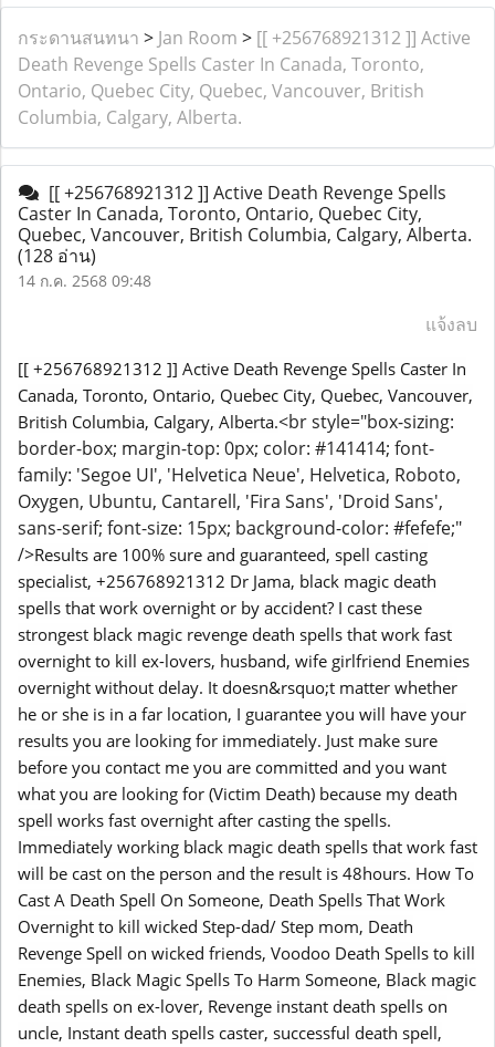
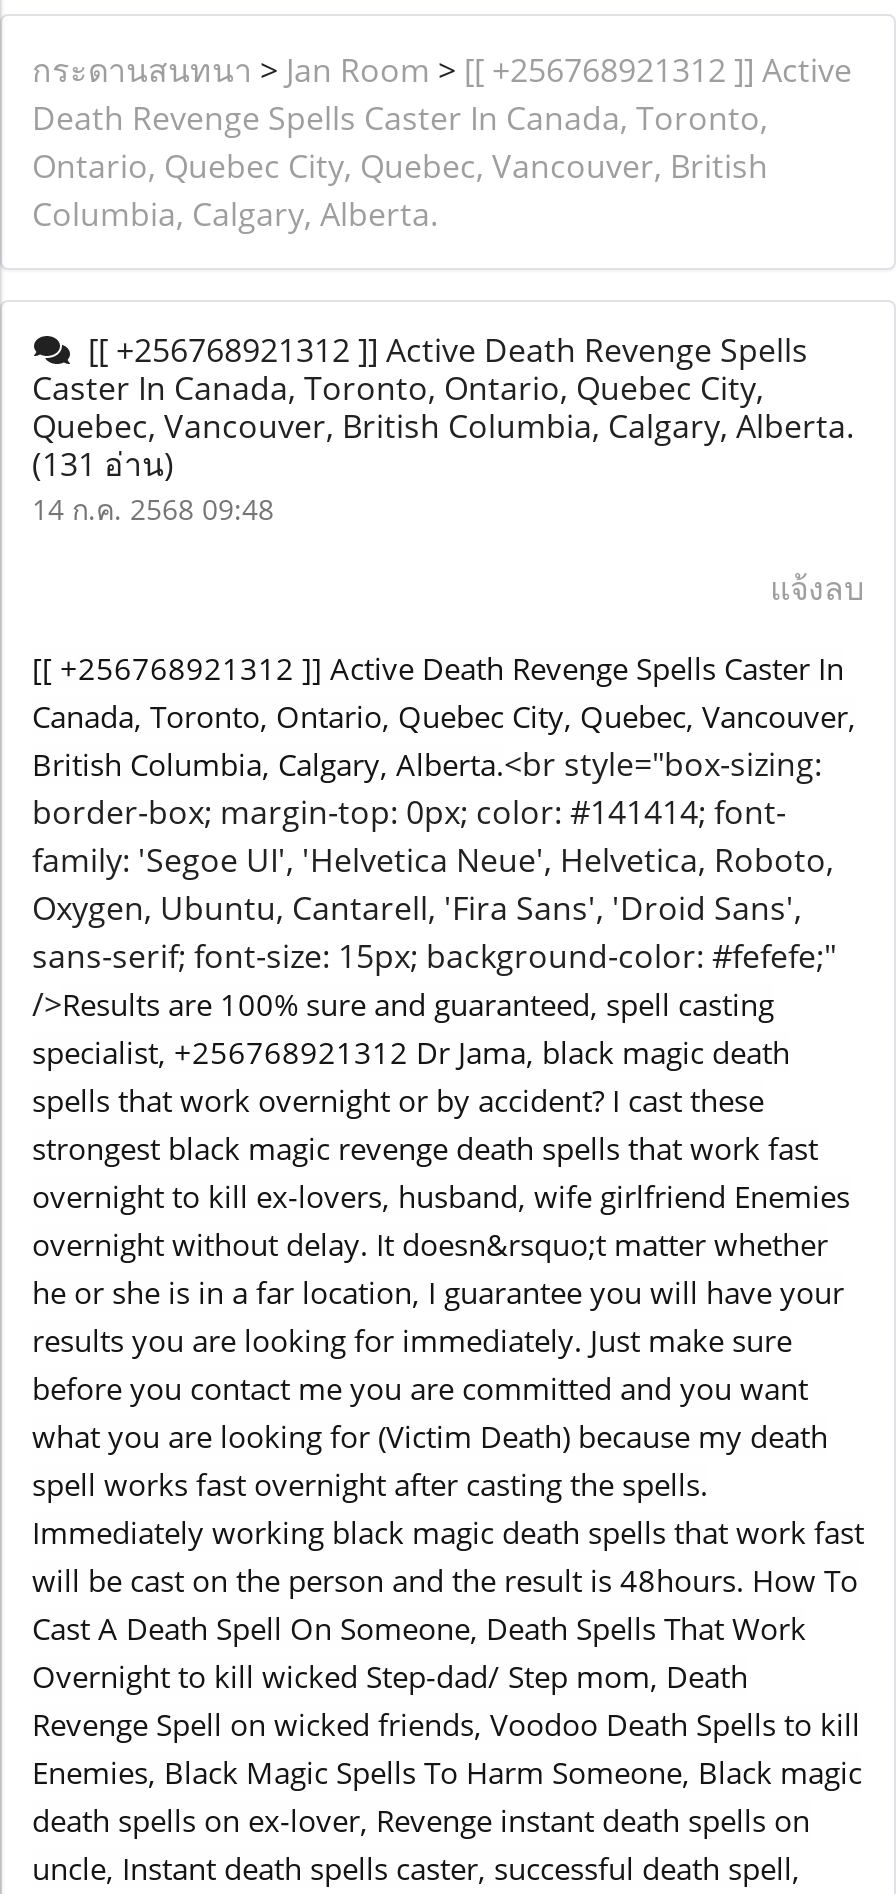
[18,243,96,268] (128 อ่าน) -> [32,442,174,486] (131 อ่าน)

